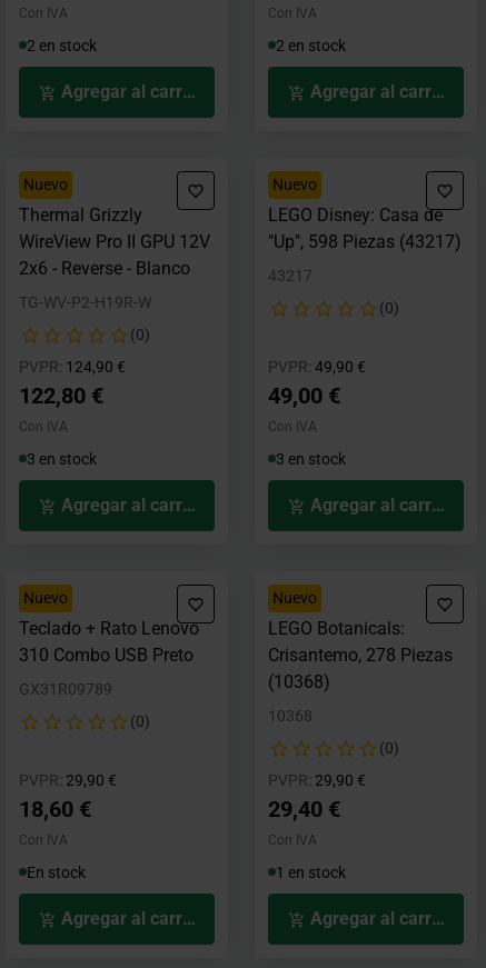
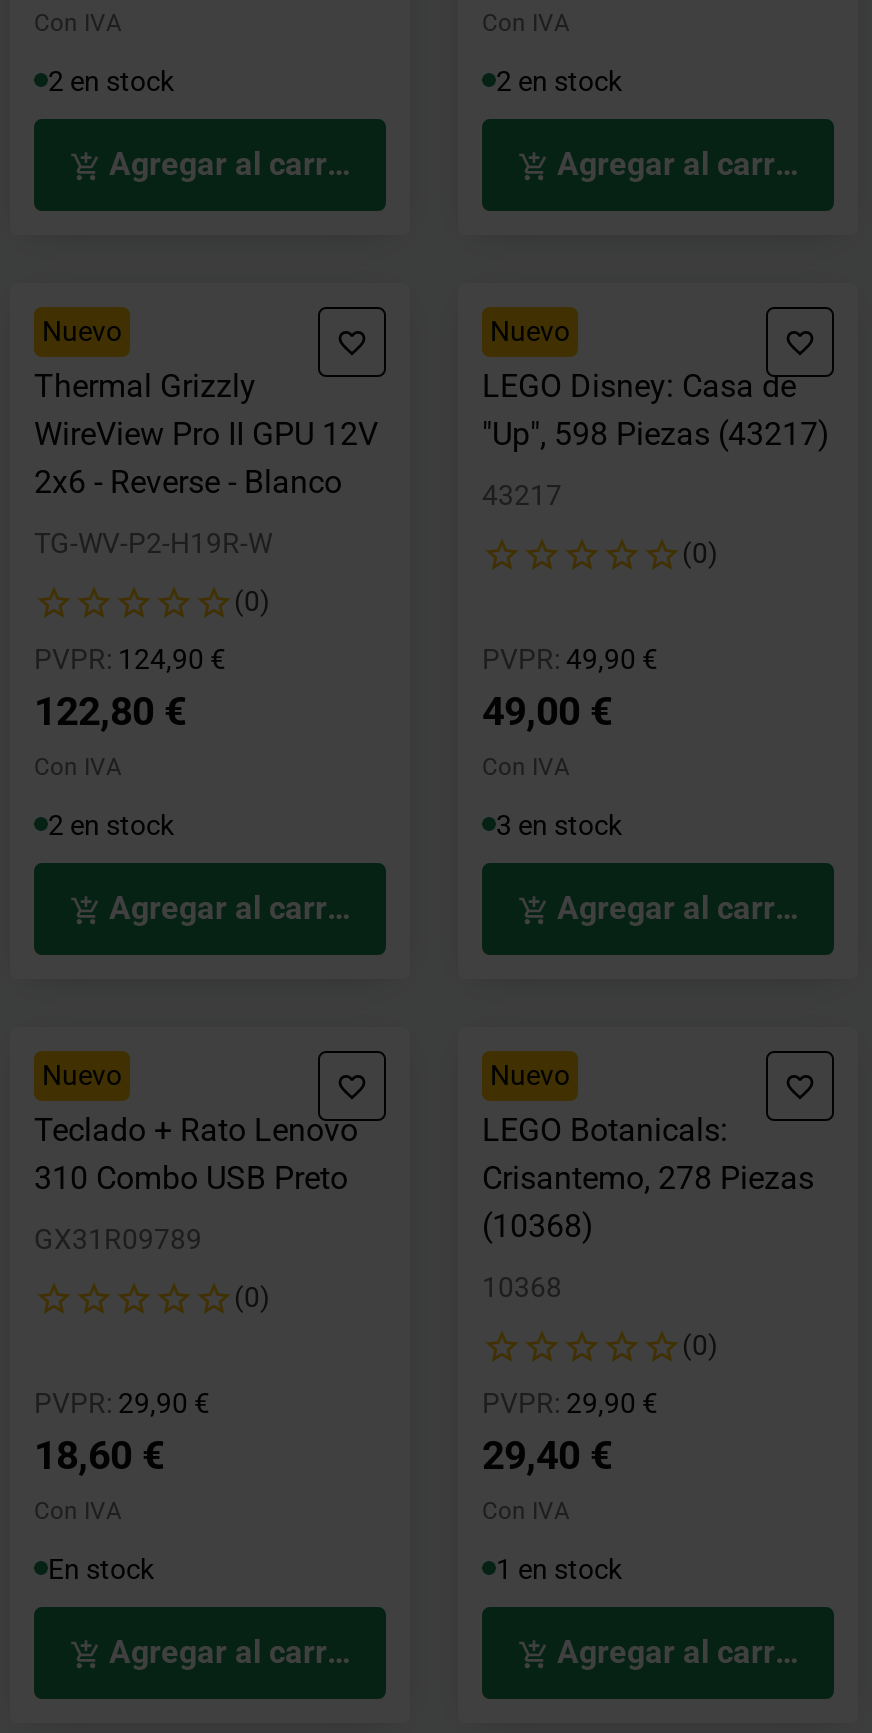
[27,450,97,468] 3 en stock -> [48,809,174,841] 2 en stock

